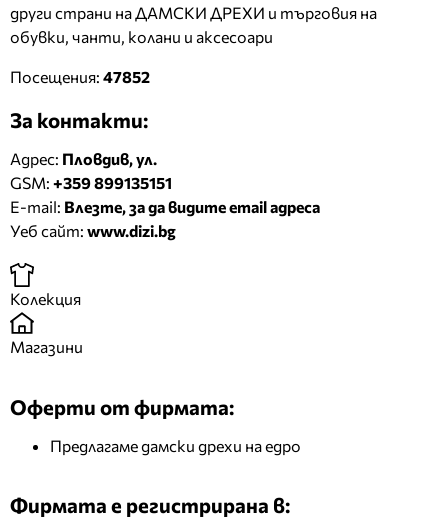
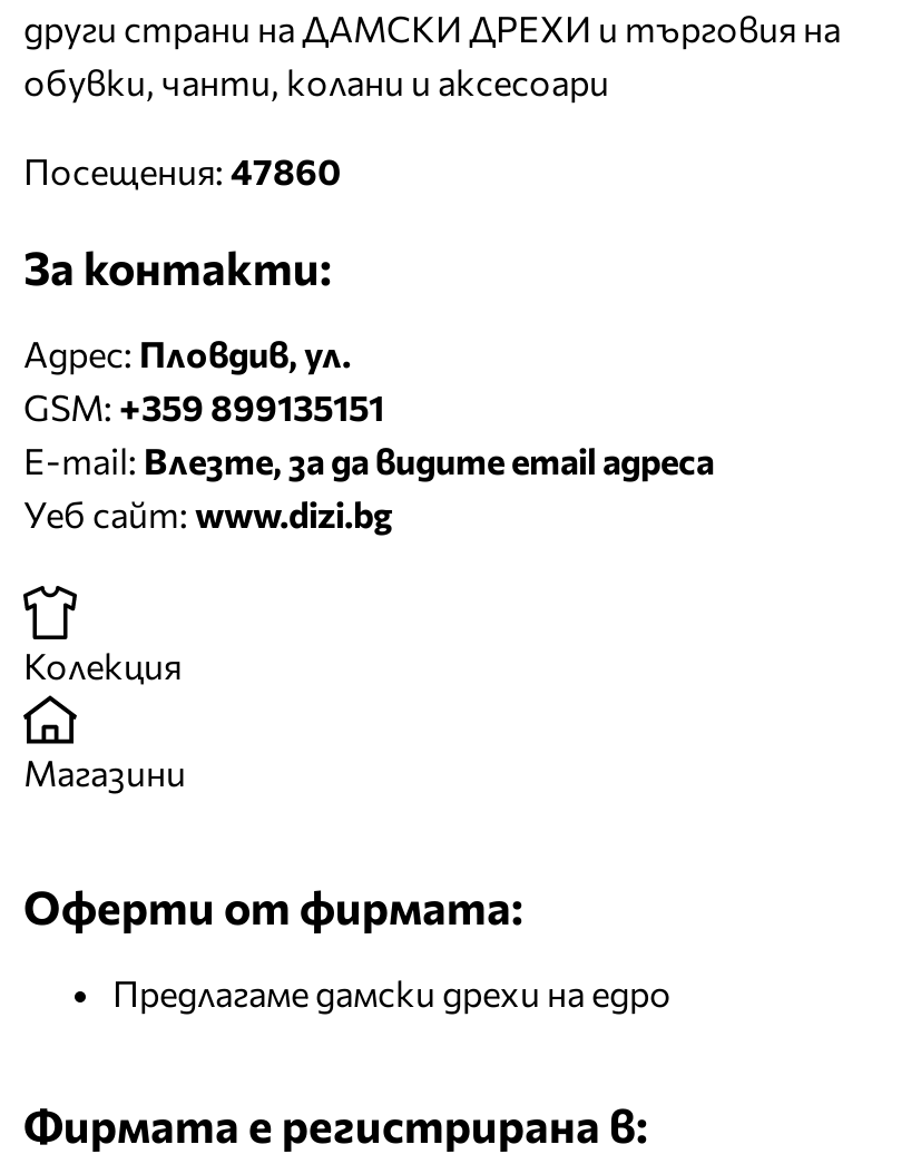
[10,67,150,86] Посещения: 47852 -> [23,148,342,191] Посещения: 47860

